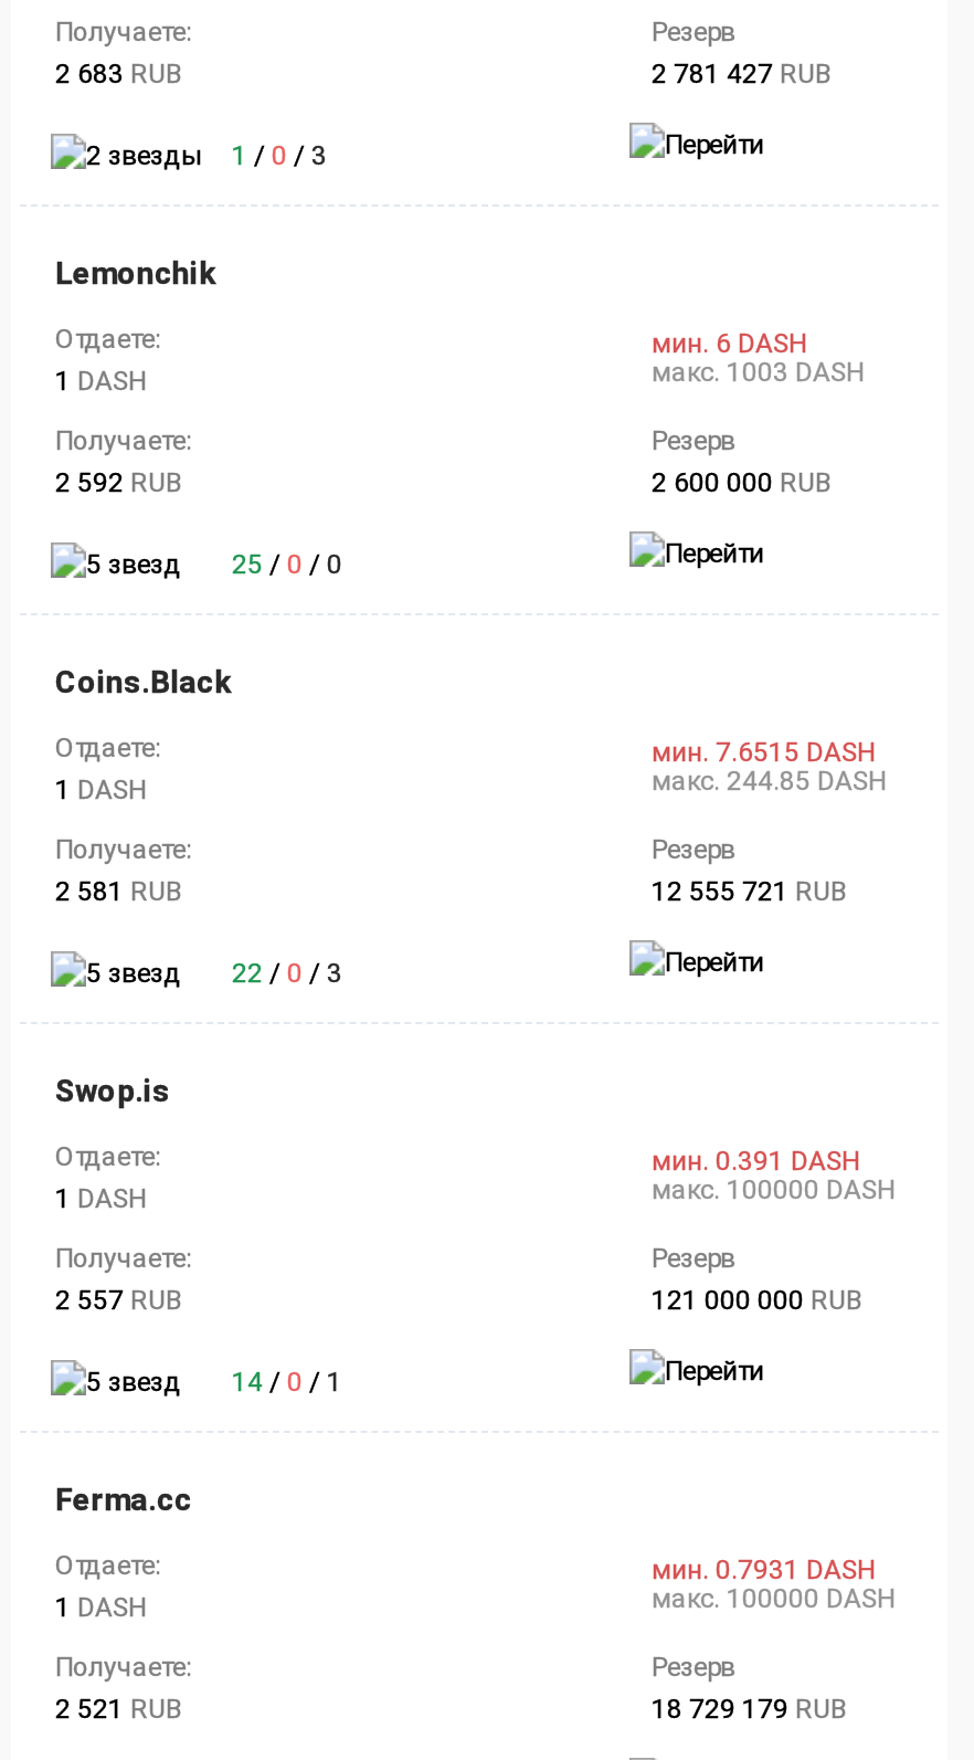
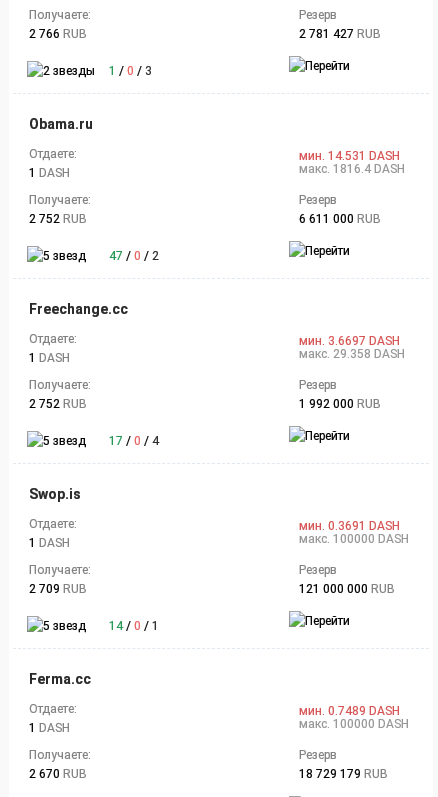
[55,58,183,89] 2 683 RUB -> [29,27,87,41] 2 766 RUB
[55,255,216,290] Lemonchik -> [29,116,93,132] Obama.ru
[652,328,806,359] мин. 6 DASH -> [299,149,400,163] мин. 14.531 DASH
[652,356,864,387] макс. 1003 DASH -> [299,162,405,176] макс. 1816.4 DASH
[55,467,183,498] 2 592 RUB -> [29,212,87,226] 2 752 RUB
[652,467,833,498] 2 600 000 RUB -> [299,212,381,226] 6 611 000 RUB
[232,549,342,580] 25 / 0 / 0 -> [109,249,159,263] 47 / 0 / 2
[55,664,232,699] Coins.Black -> [29,301,128,317] Freechange.cc
[652,736,875,767] мин. 7.6515 DASH -> [299,334,400,348] мин. 3.6697 DASH
[652,765,886,796] макс. 244.85 DASH -> [299,347,405,361] макс. 29.358 DASH
[55,876,183,907] 2 581 RUB -> [29,397,87,411] 2 752 RUB
[652,876,848,907] 12 555 721 RUB -> [299,397,381,411] 1 992 000 RUB
[232,957,342,988] 22 / 0 / 3 -> [109,434,159,448] 17 / 0 / 4
[652,1145,859,1176] мин. 0.391 DASH -> [299,519,400,533] мин. 0.3691 DASH
[55,1284,183,1315] 2 557 RUB -> [29,582,87,596] 2 709 RUB
[652,1554,875,1585] мин. 0.7931 DASH -> [299,704,400,718] мин. 0.7489 DASH
[55,1693,183,1724] 2 521 RUB -> [29,767,87,781] 2 670 RUB

